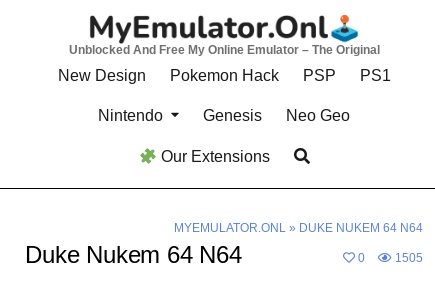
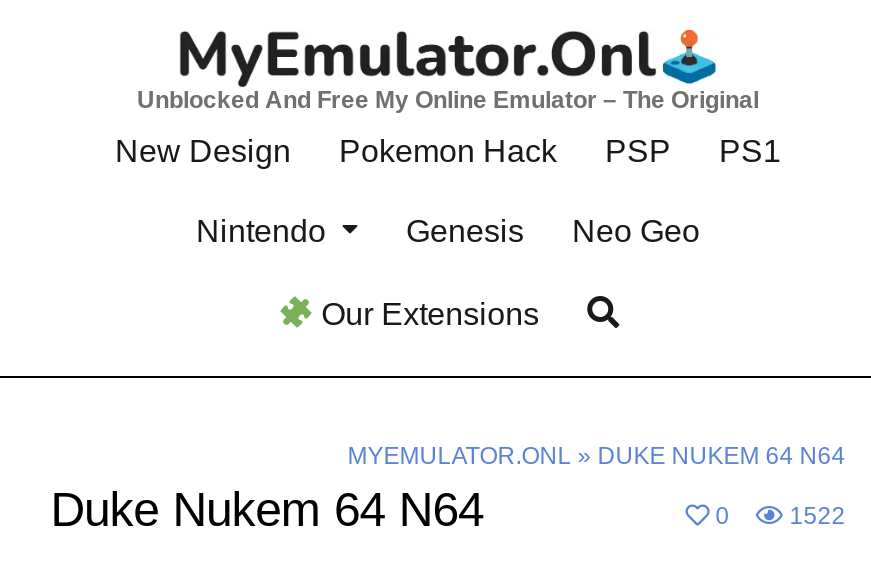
[395,251,423,265] 1505 -> [790,502,846,530] 1522

